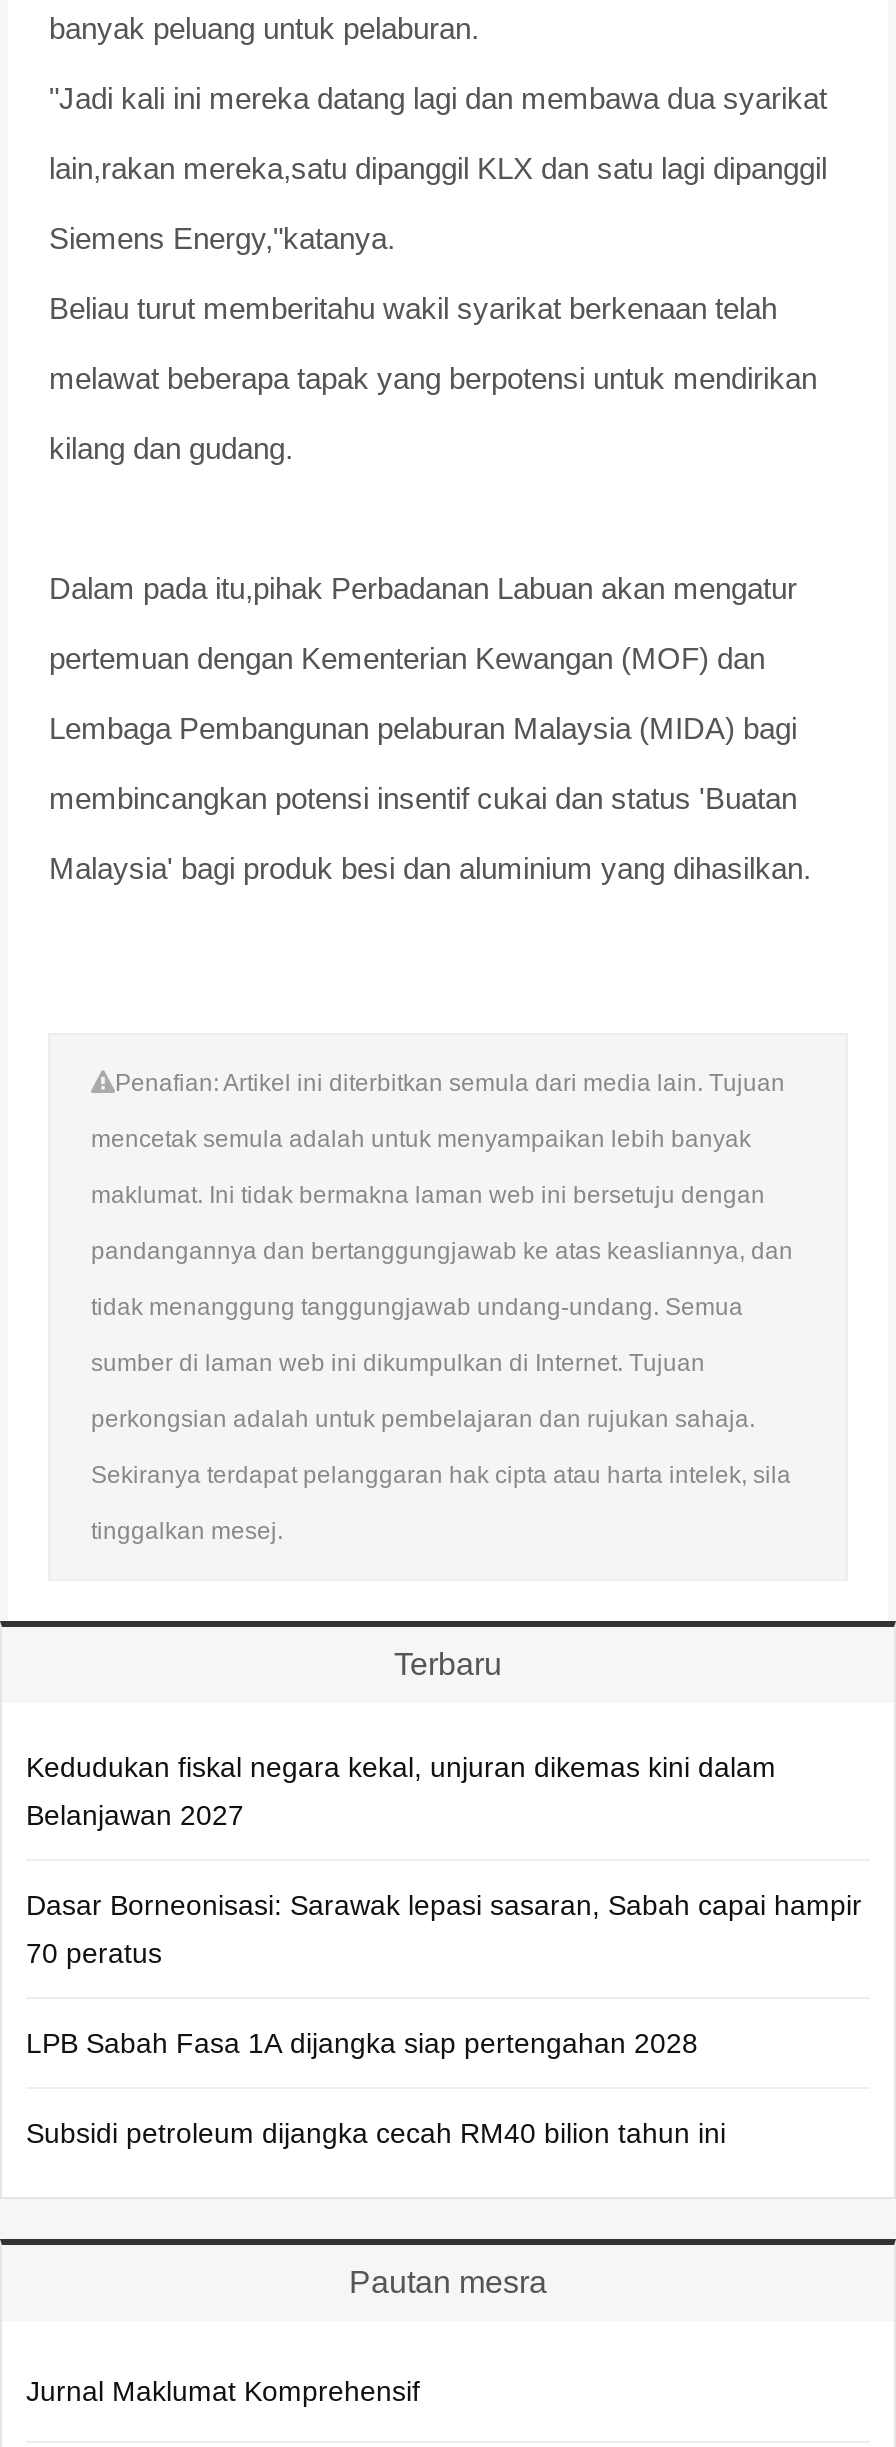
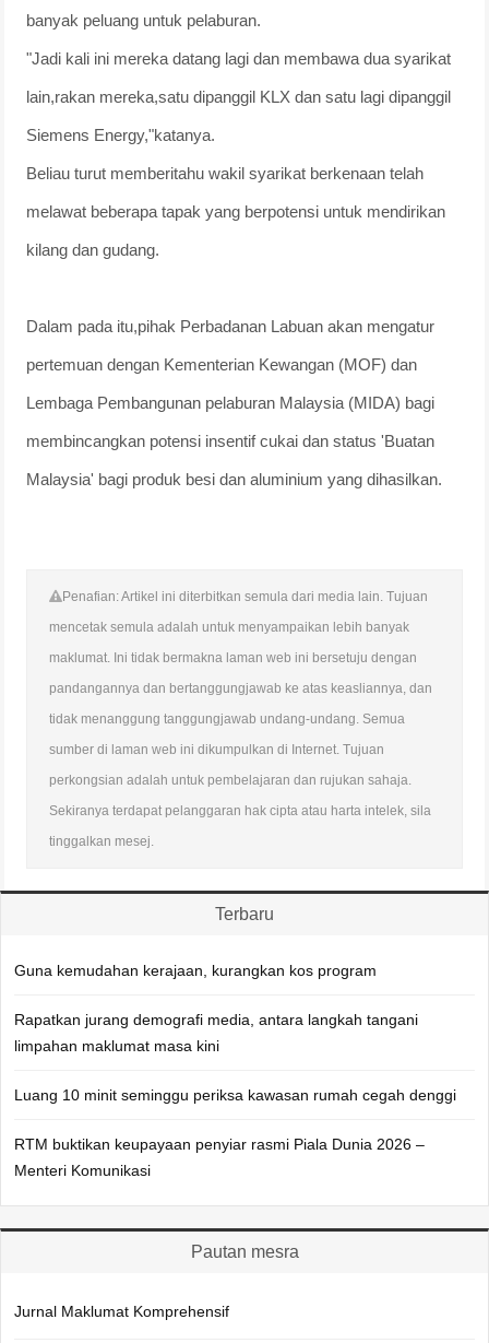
[26,1751,776,1783] Kedudukan fiskal negara kekal, unjuran dikemas kini dalam -> [14,961,377,979] Guna kemudahan kerajaan, kurangkan kos program
[26,1799,244,1831] Belanjawan 2027 -> [14,1011,418,1028] Rapatkan jurang demografi media, antara langkah tangani
[26,1889,862,1921] Dasar Borneonisasi: Sarawak lepasi sasaran, Sabah capai hampir -> [14,1037,219,1054] limpahan maklumat masa kini
[26,1937,162,1969] 70 peratus -> [14,1086,456,1103] Luang 10 minit seminggu periksa kawasan rumah cegah denggi
[26,2027,698,2059] LPB Sabah Fasa 1A dijangka siap pertengahan 2028 -> [14,1135,425,1153] RTM buktikan keupayaan penyiar rasmi Piala Dunia 2026 –
[26,2117,726,2149] Subsidi petroleum dijangka cecah RM40 bilion tahun ini -> [14,1161,151,1179] Menteri Komunikasi

